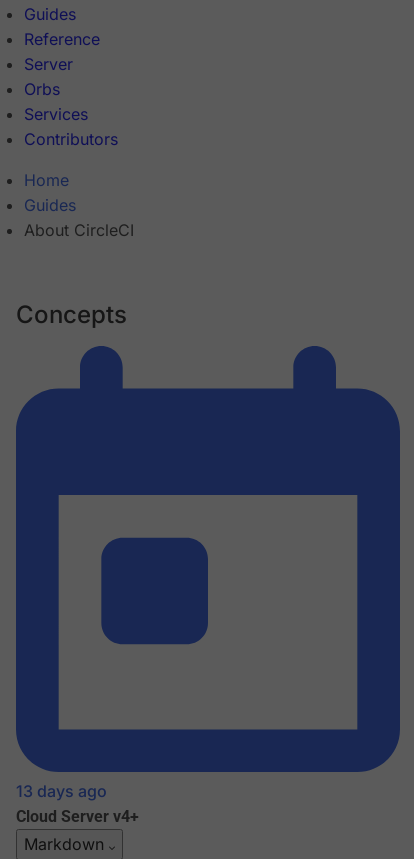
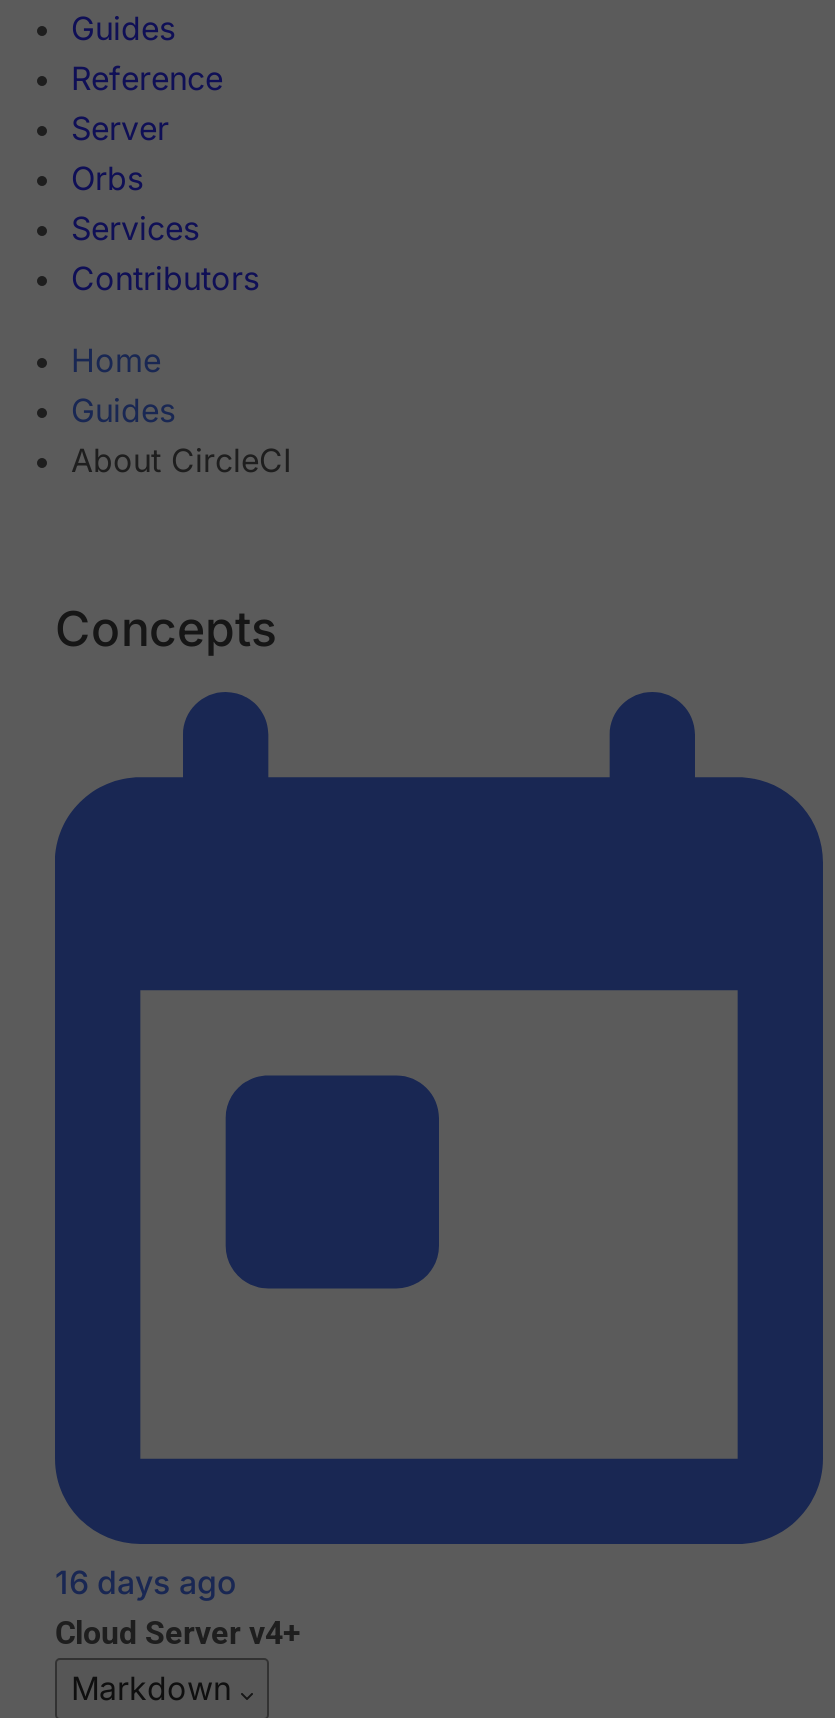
[16,781,107,801] 13 days ago -> [55,1563,237,1603] 16 days ago

